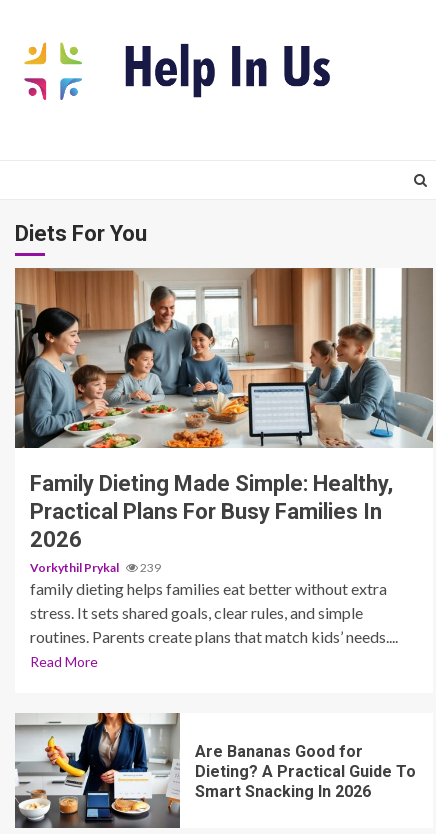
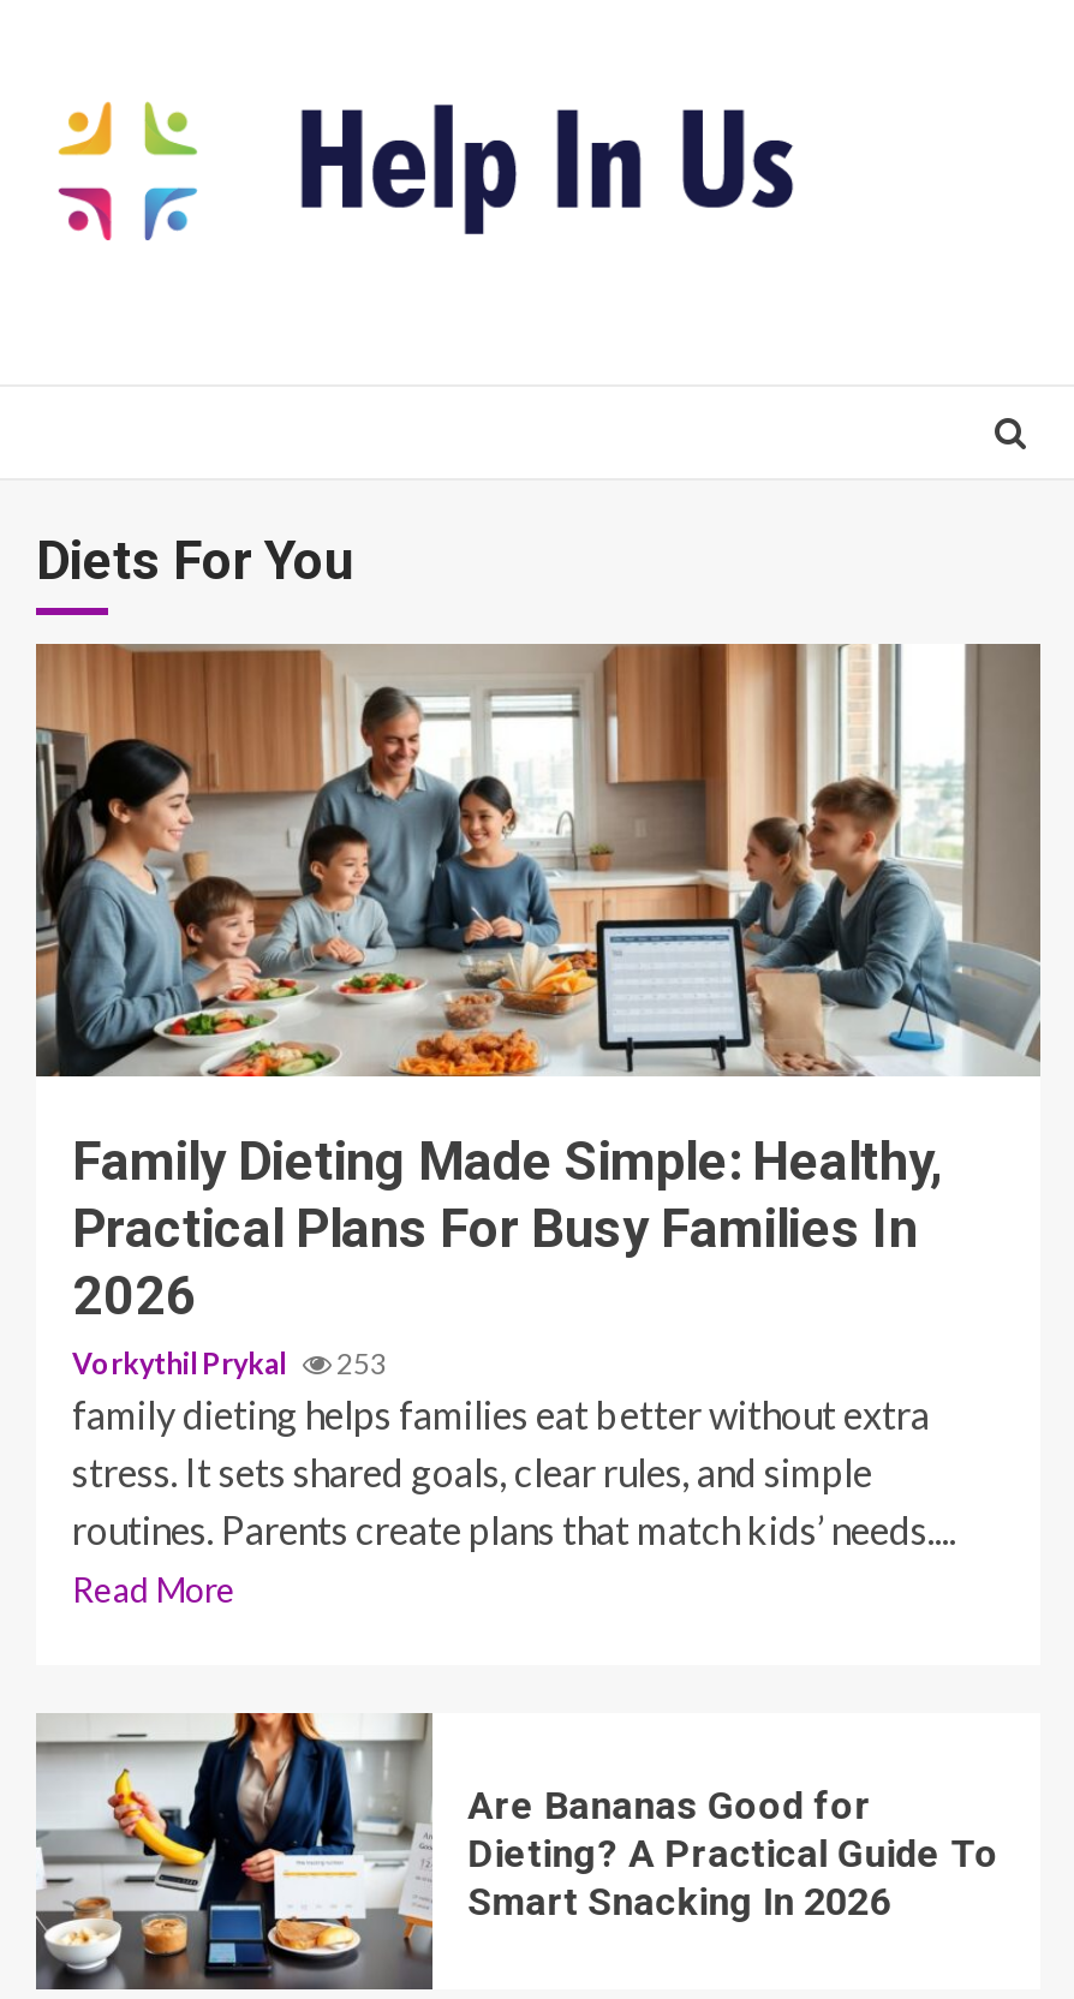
[30,560,161,575] Vorkythil Prykal 239 -> [72,1346,387,1382] Vorkythil Prykal 253

